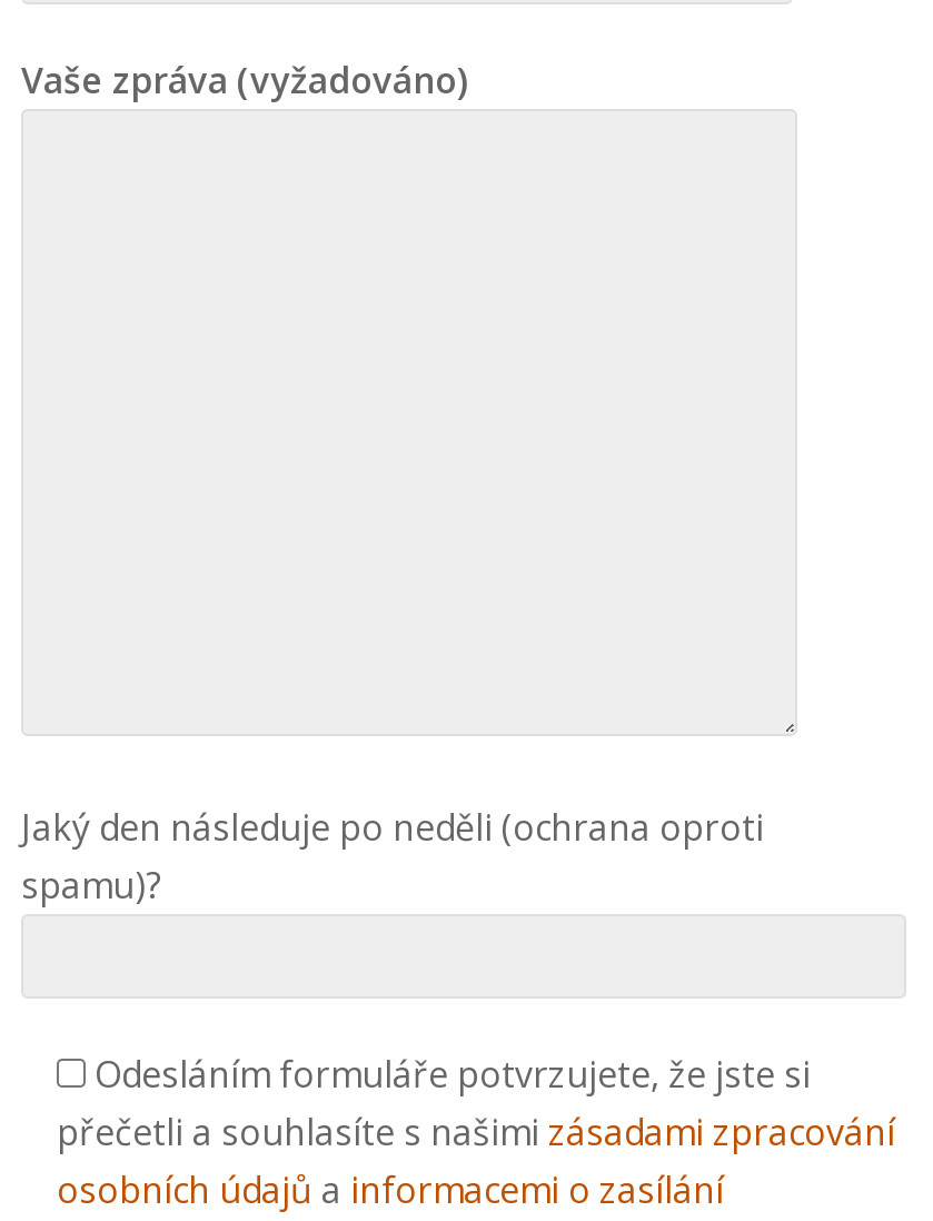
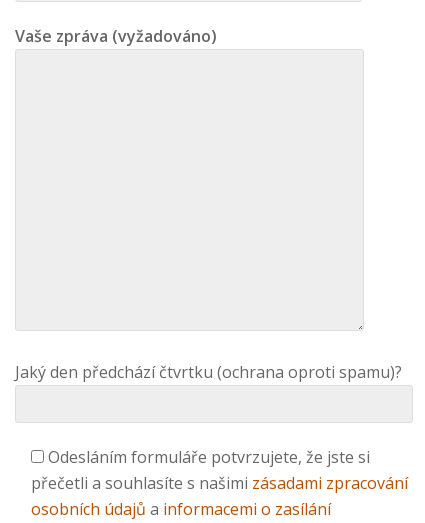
[21,802,764,909] Jaký den následuje po neděli (ochrana oproti | spamu)? -> [15,361,402,383] Jaký den předchází čtvrtku (ochrana oproti spamu)?

